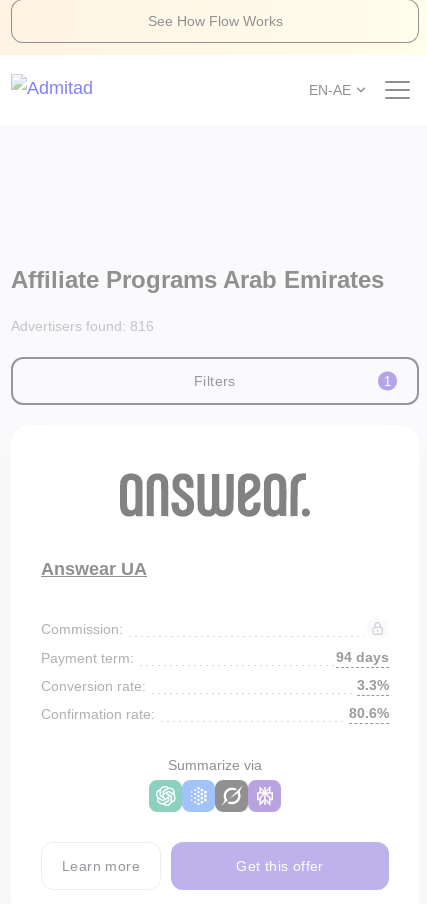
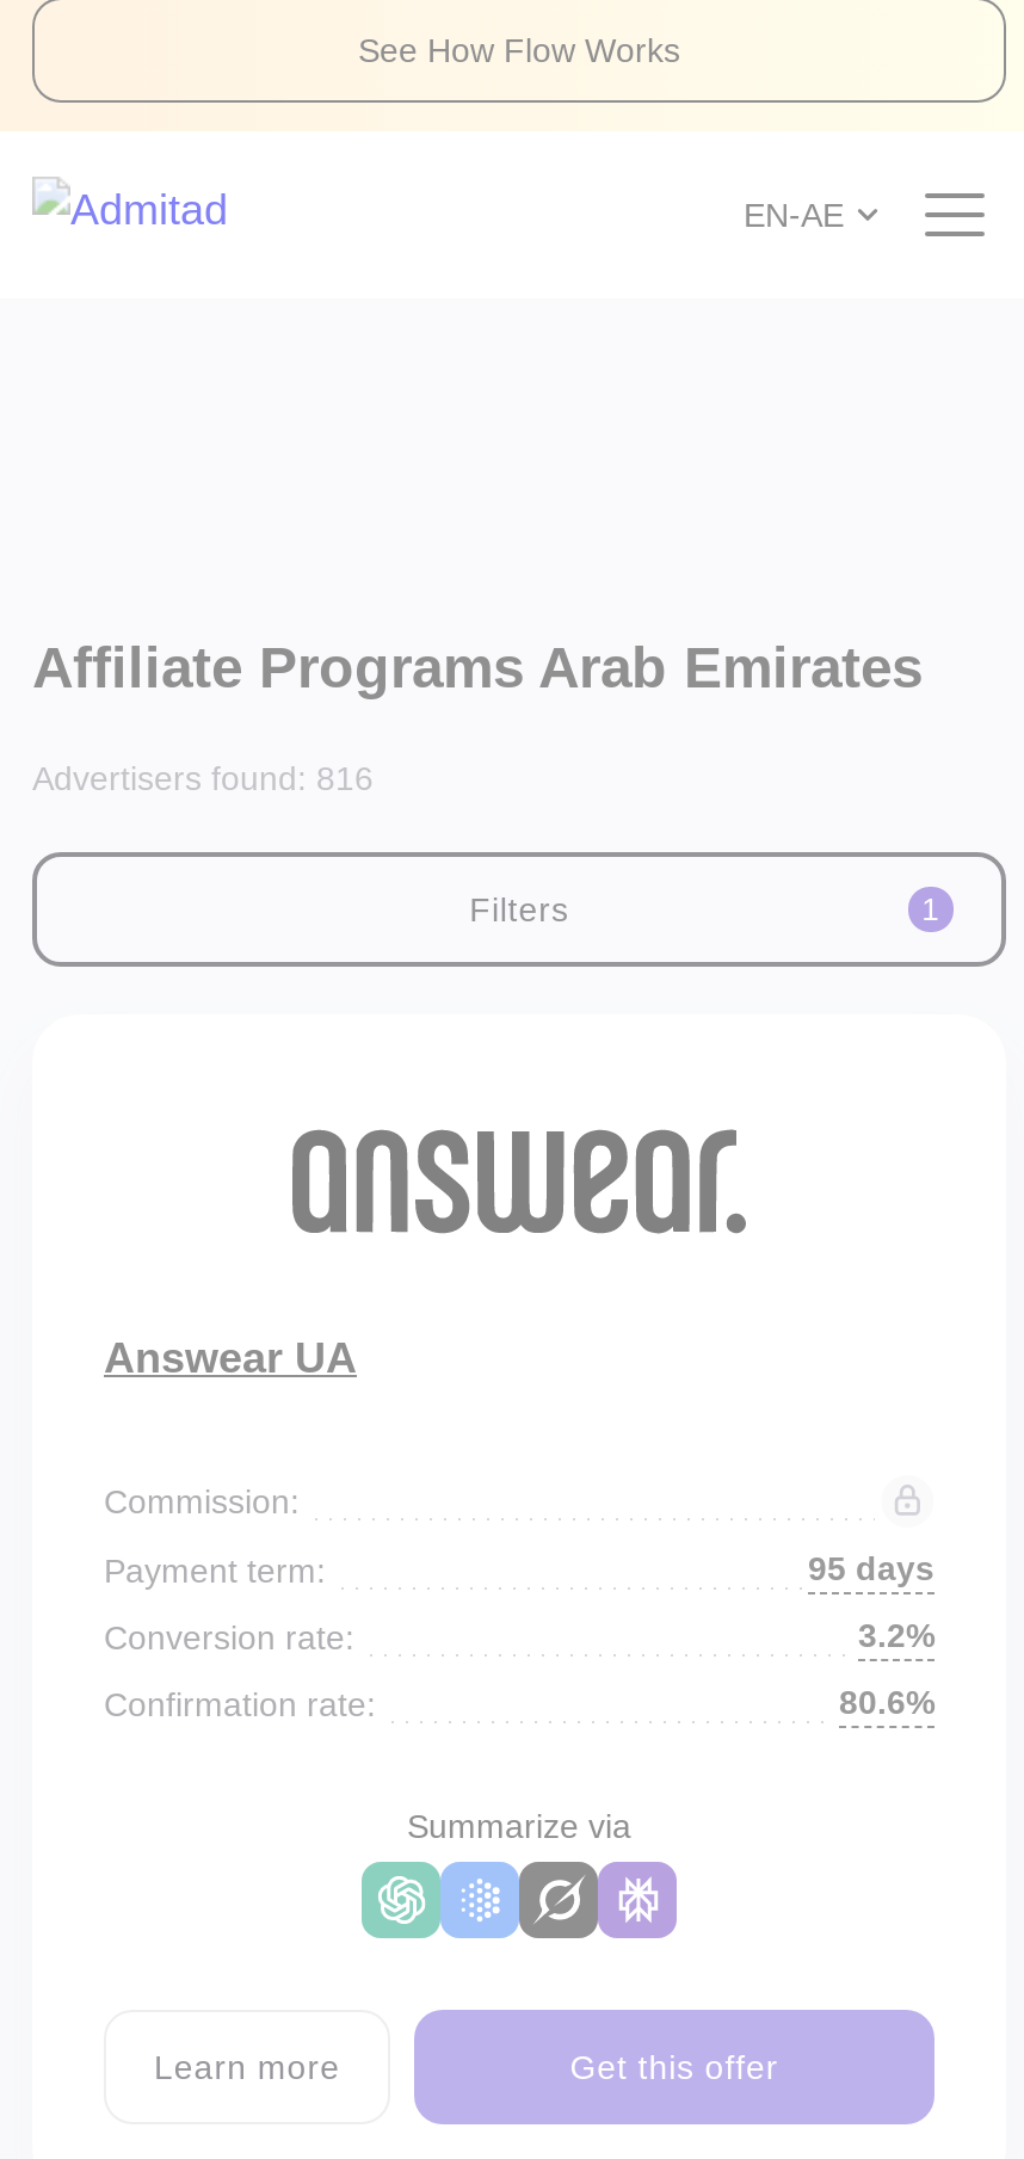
[336,649,389,665] 94 days -> [808,1549,934,1587] 95 days
[357,677,389,693] 3.3% -> [858,1616,934,1654] 3.2%

